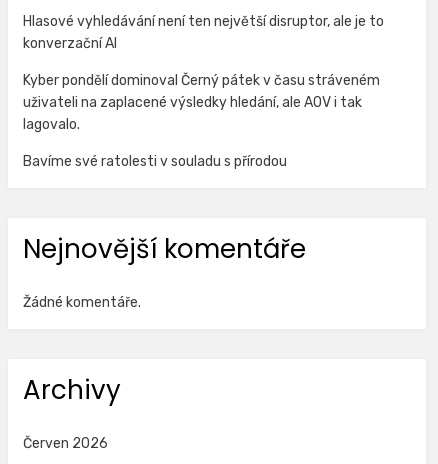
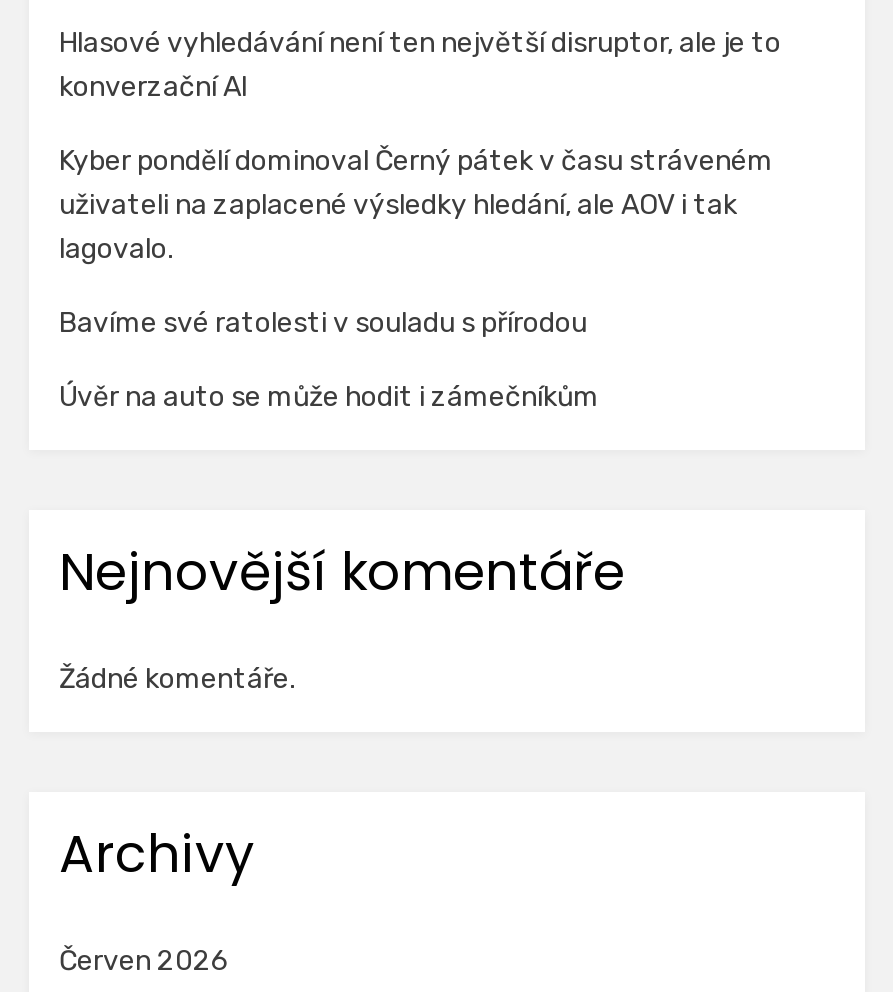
none -> [59,380,599,414] Úvěr na auto se může hodit i zámečníkům

